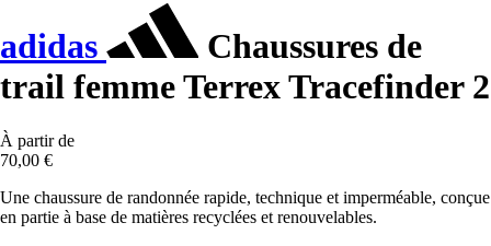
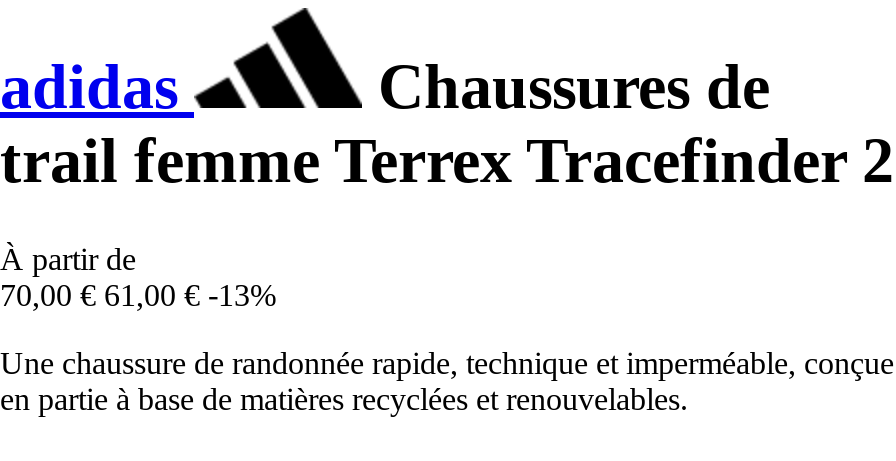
[0,151,53,169] 70,00 € -> [0,278,276,312] 70,00 € 61,00 € -13%

